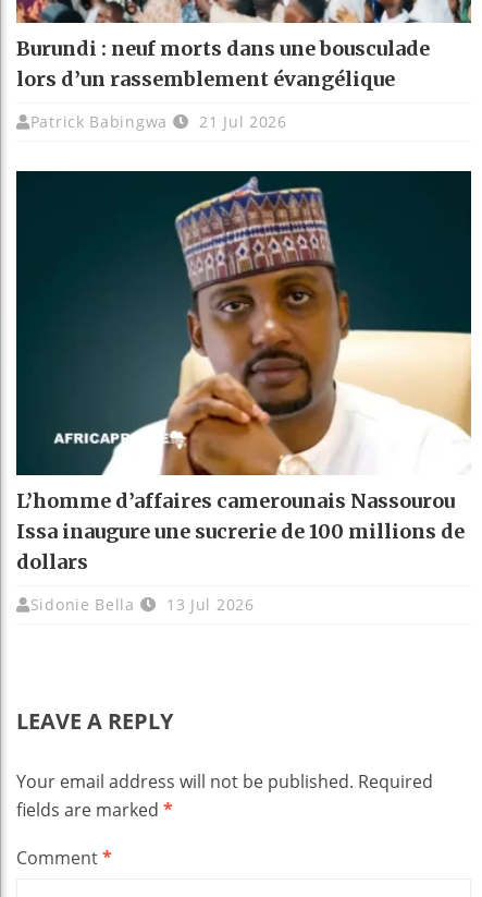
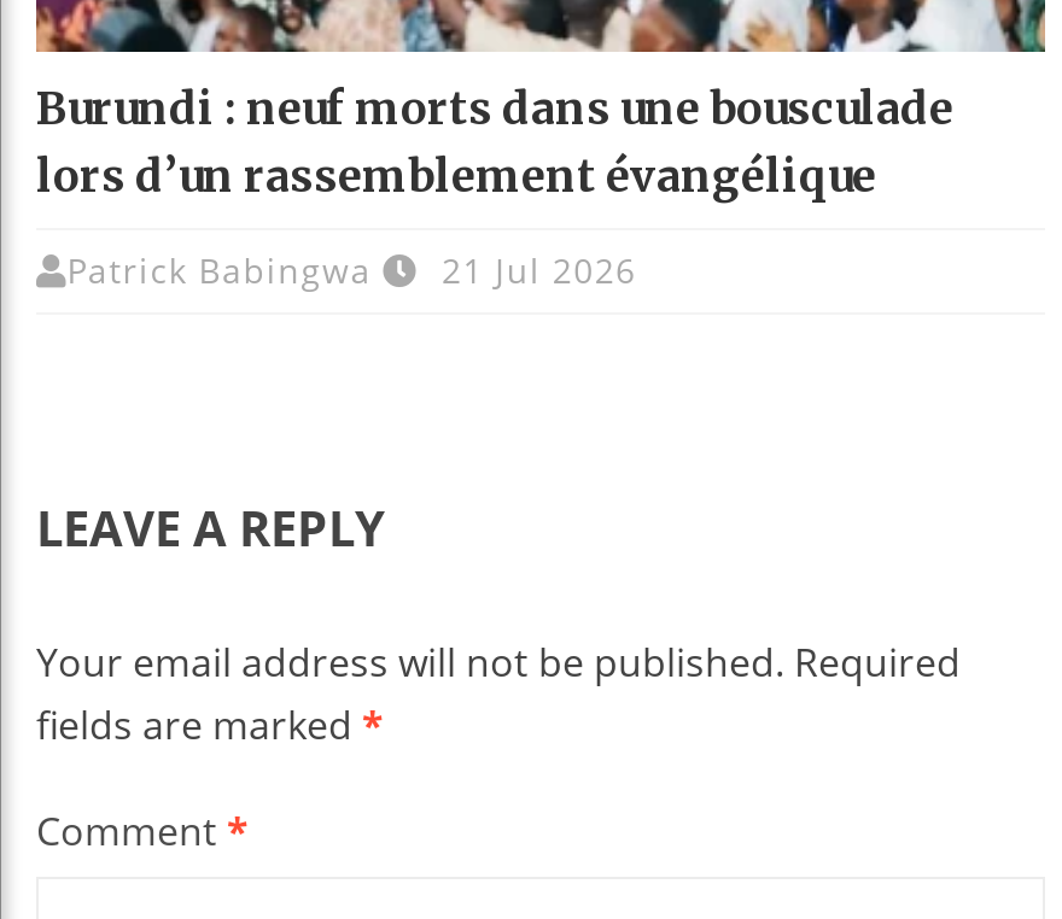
[16,170,472,614] [image] | L’homme d’affaires camerounais Nassourou | Issa inaugure une sucrerie de 100 millions de | dollars | Sidonie Bella | 13 Jul 2026 -> none

